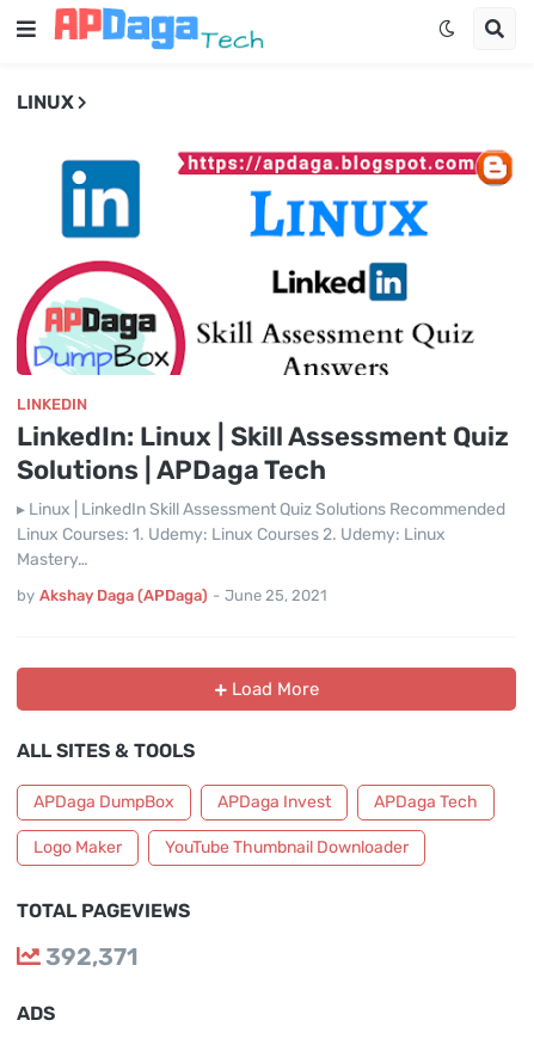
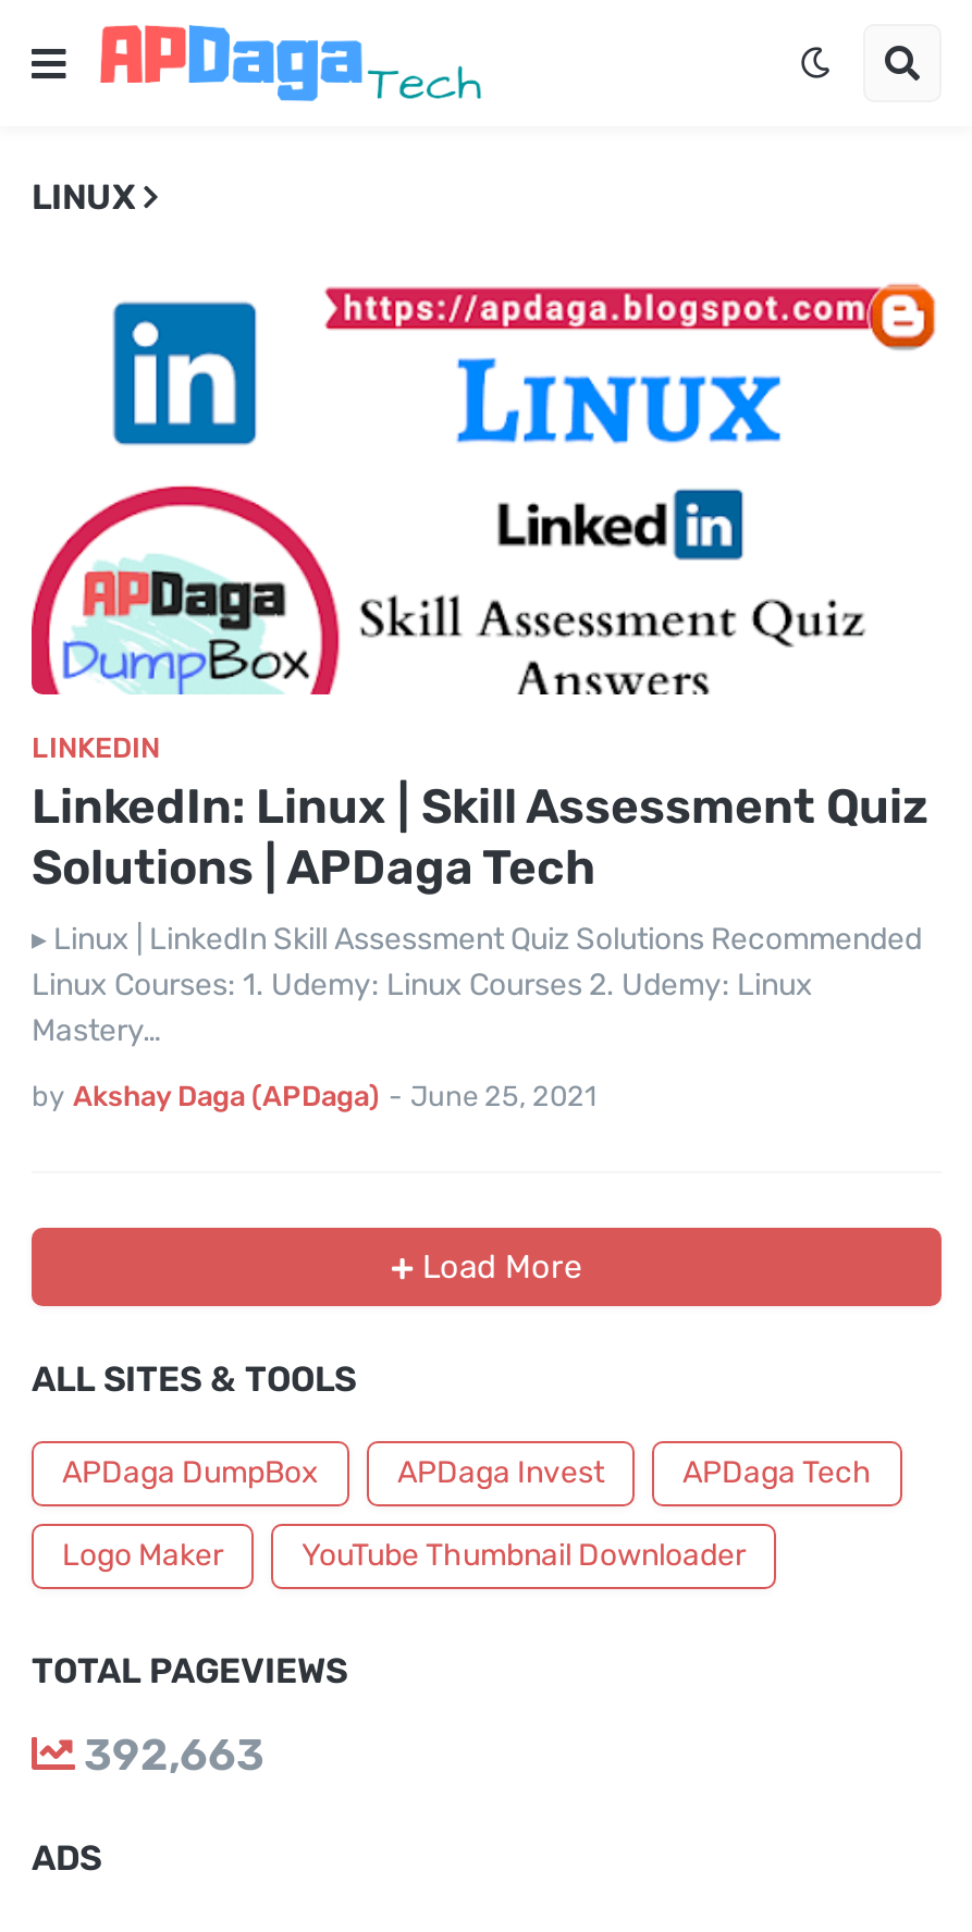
[45,942,139,971] 392,371 -> [84,1728,264,1781] 392,663

